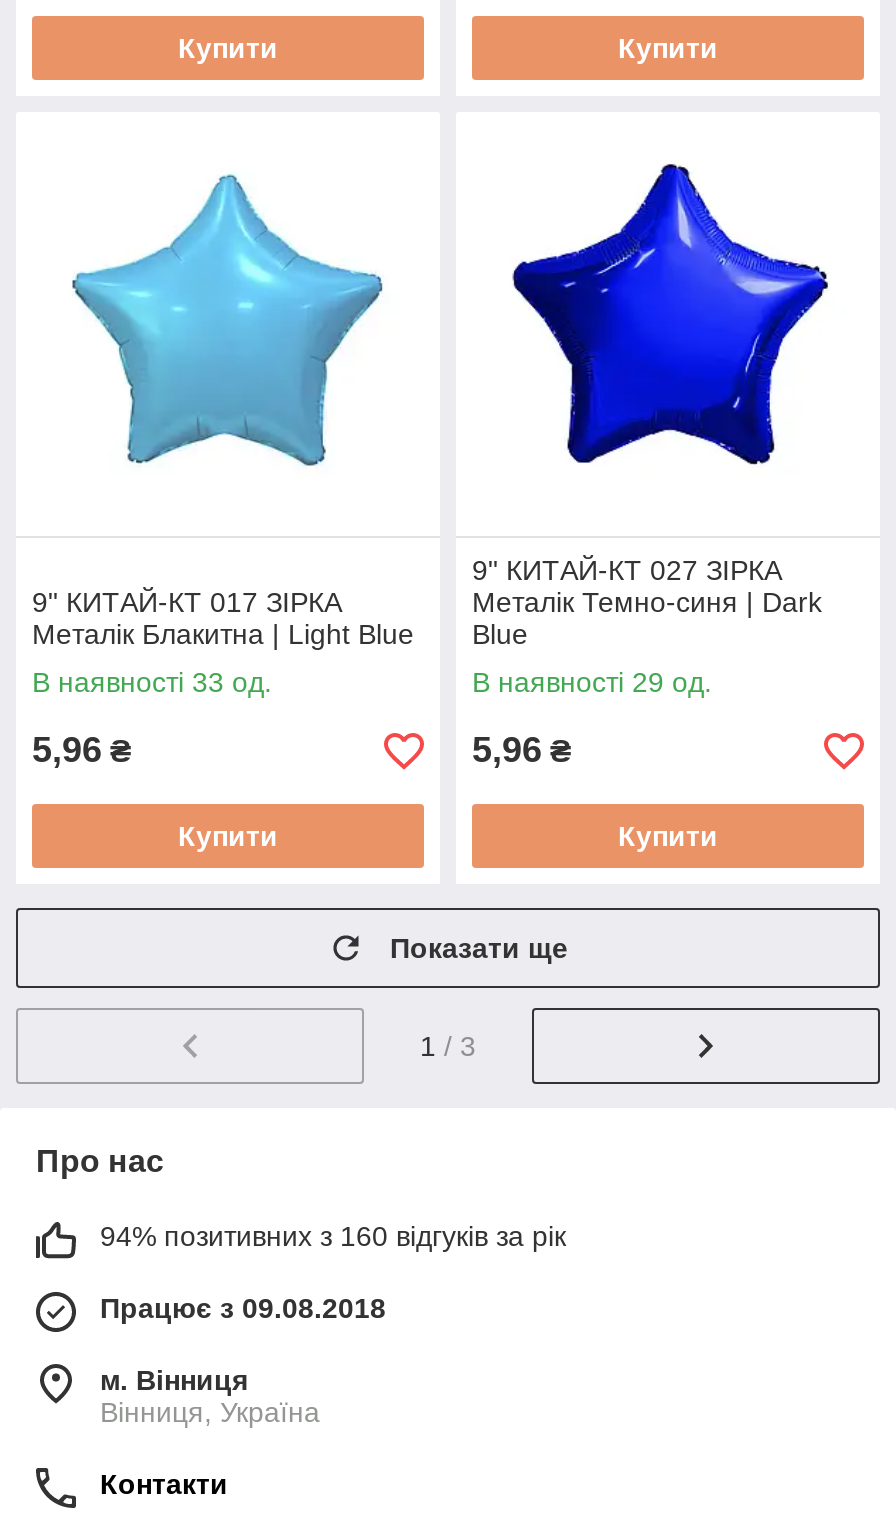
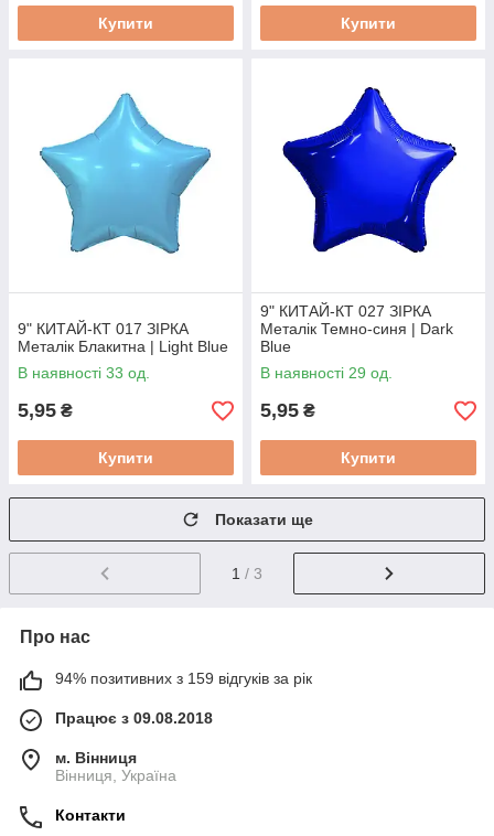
[32,730,132,770] 5,96 ₴ -> [18,399,73,421] 5,95 ₴
[472,730,572,770] 5,96 ₴ -> [260,399,315,421] 5,95 ₴
[100,1220,566,1252] 94% позитивних з 160 відгуків за рік -> [55,669,312,687] 94% позитивних з 159 відгуків за рік

